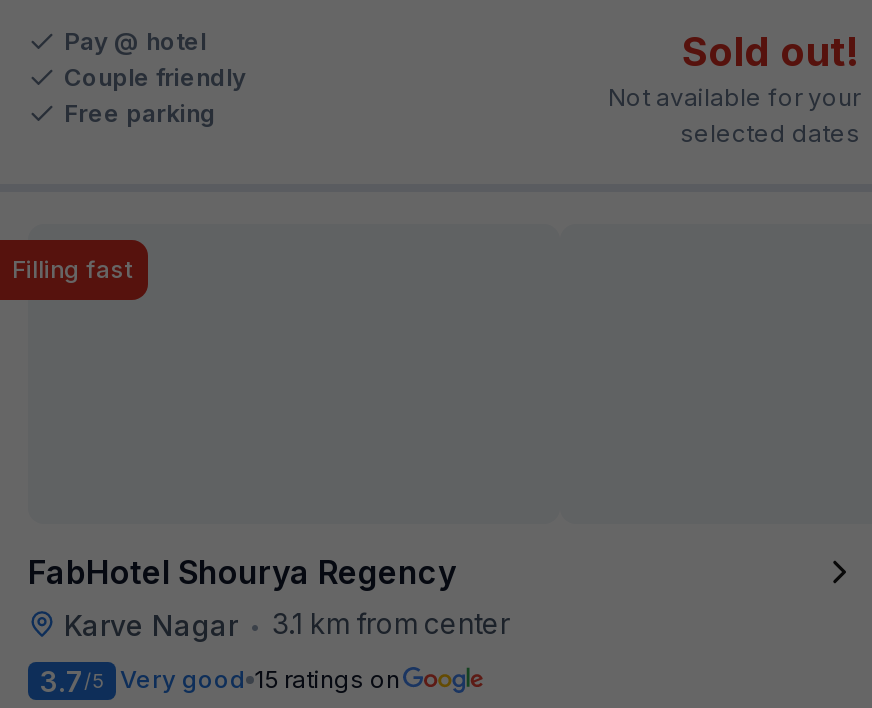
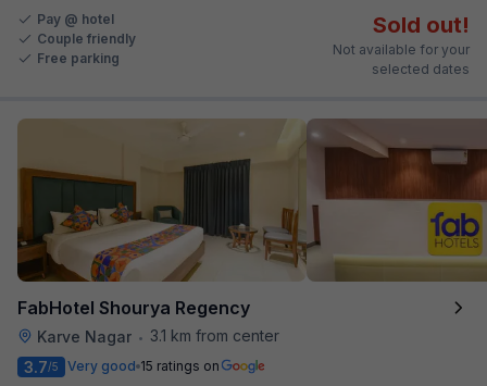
none -> [3,117,484,283] [image]
[12,253,132,283] Filling fast -> none

